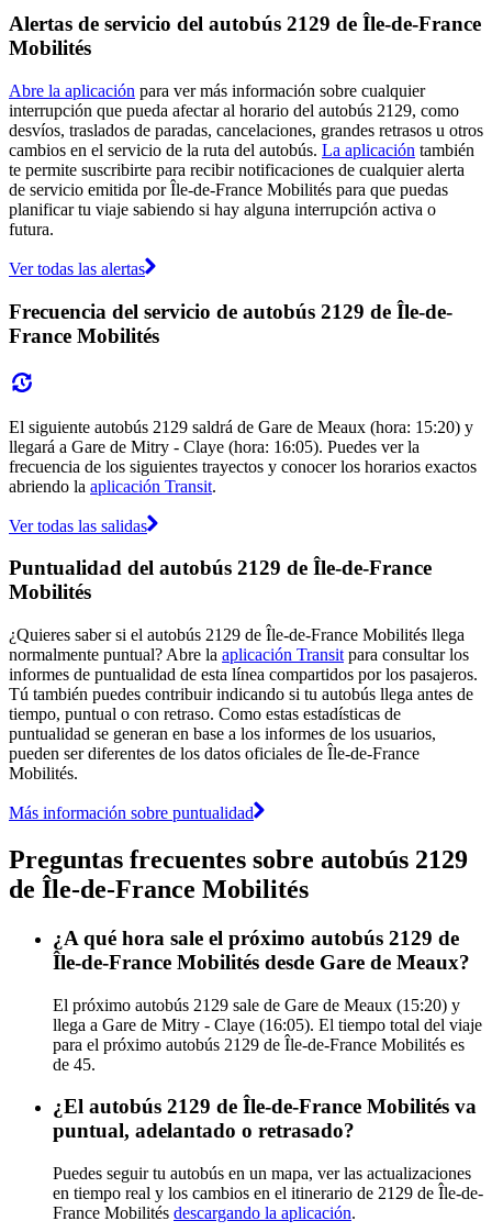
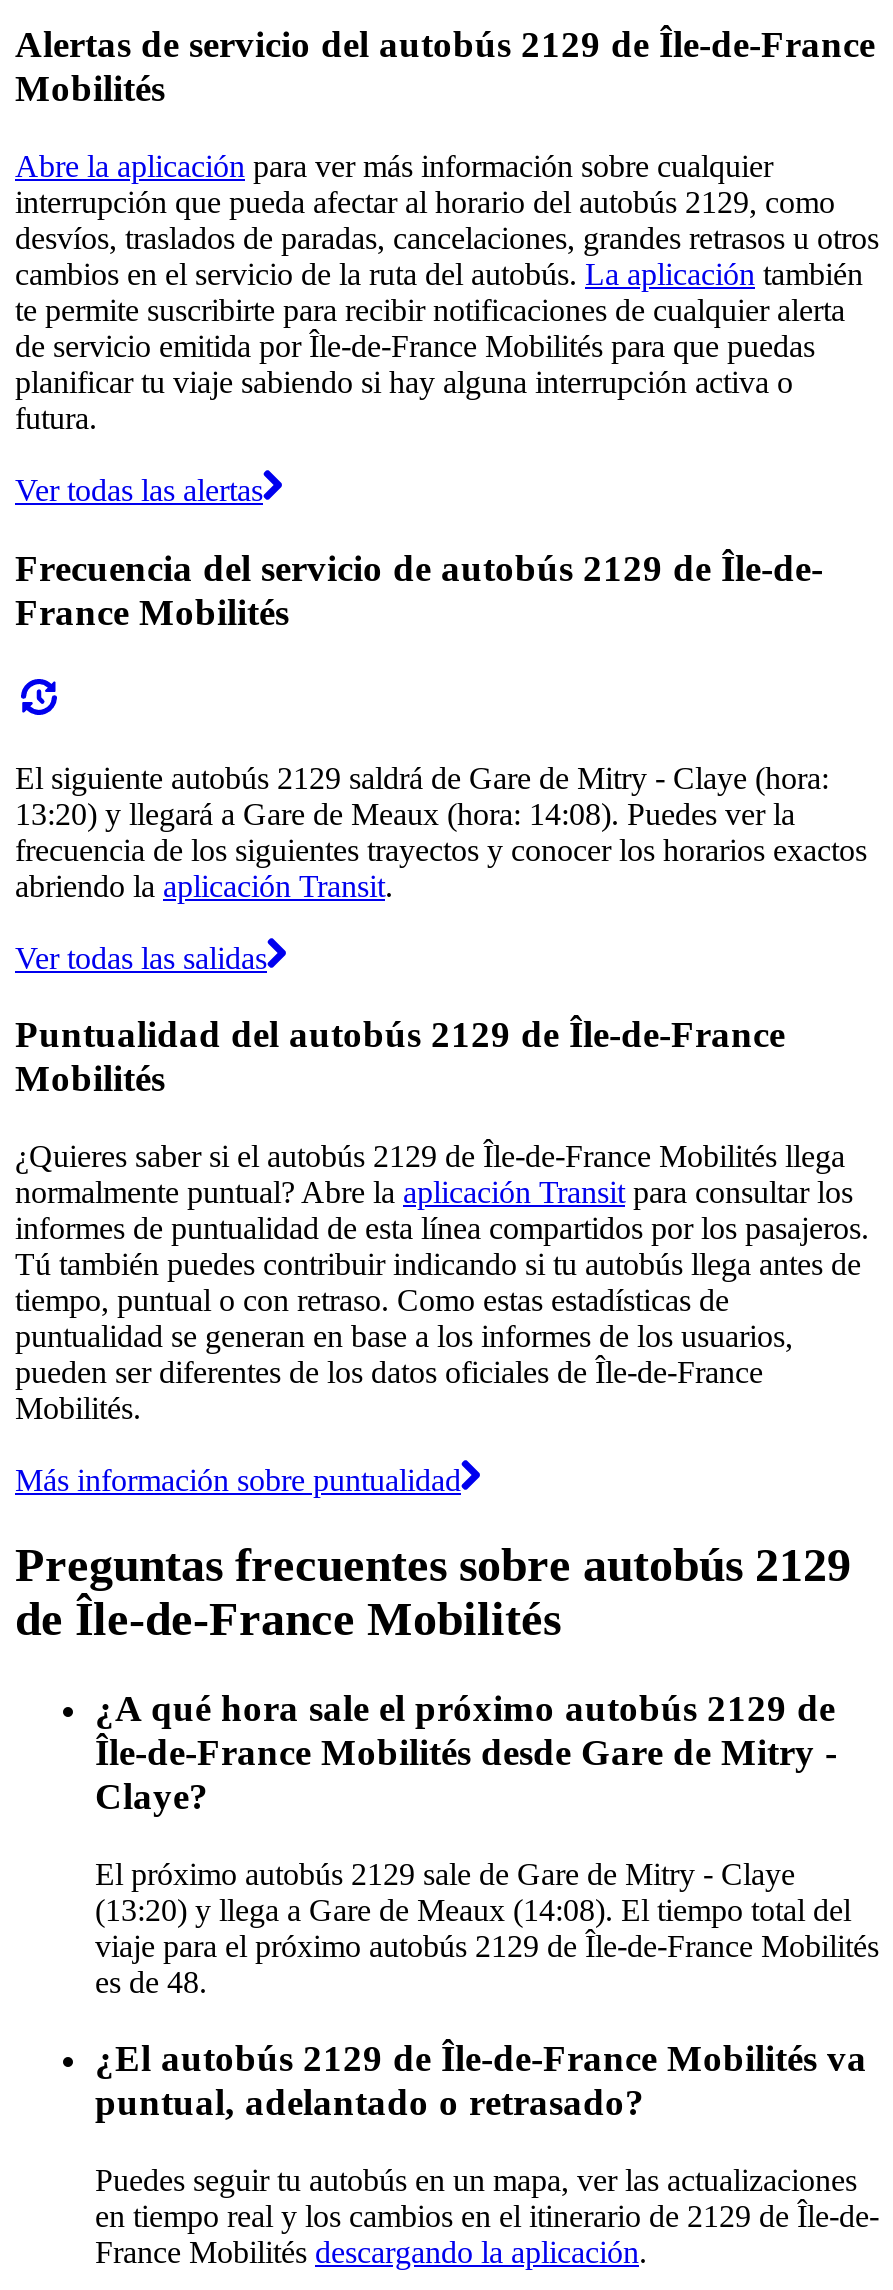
[9,417,473,436] El siguiente autobús 2129 saldrá de Gare de Meaux (hora: 15:20) y -> [15,760,829,794] El siguiente autobús 2129 saldrá de Gare de Mitry - Claye (hora:
[9,437,420,456] llegará a Gare de Mitry - Claye (hora: 16:05). Puedes ver la -> [15,796,795,830] 13:20) y llegará a Gare de Meaux (hora: 14:08). Puedes ver la
[53,950,470,974] Île-de-France Mobilités desde Gare de Meaux? -> [95,1731,837,1817] Île-de-France Mobilités desde Gare de Mitry - | Claye?
[53,995,482,1073] El próximo autobús 2129 sale de Gare de Meaux (15:20) y | llega a Gare de Mitry - Claye (16:05). El tiempo total del viaje | para el próximo autobús 2129 de Île-de-France Mobilités es | de 45. -> [95,1856,879,1998] El próximo autobús 2129 sale de Gare de Mitry - Claye | (13:20) y llega a Gare de Meaux (14:08). El tiempo total del | viaje para el próximo autobús 2129 de Île-de-France Mobilités | es de 48.

